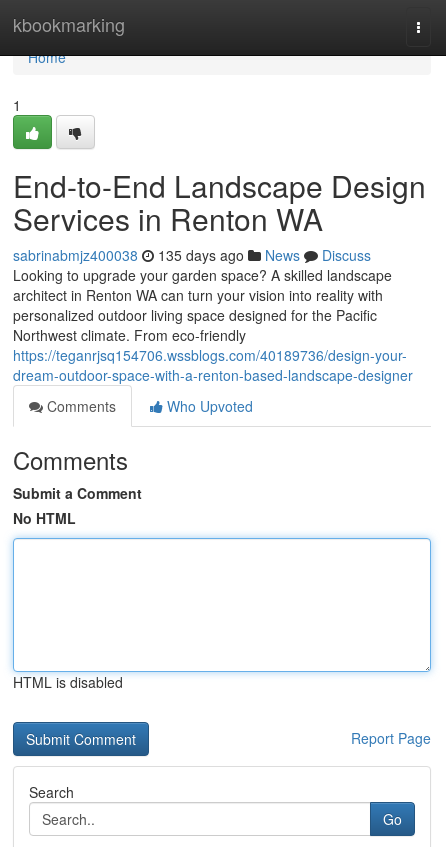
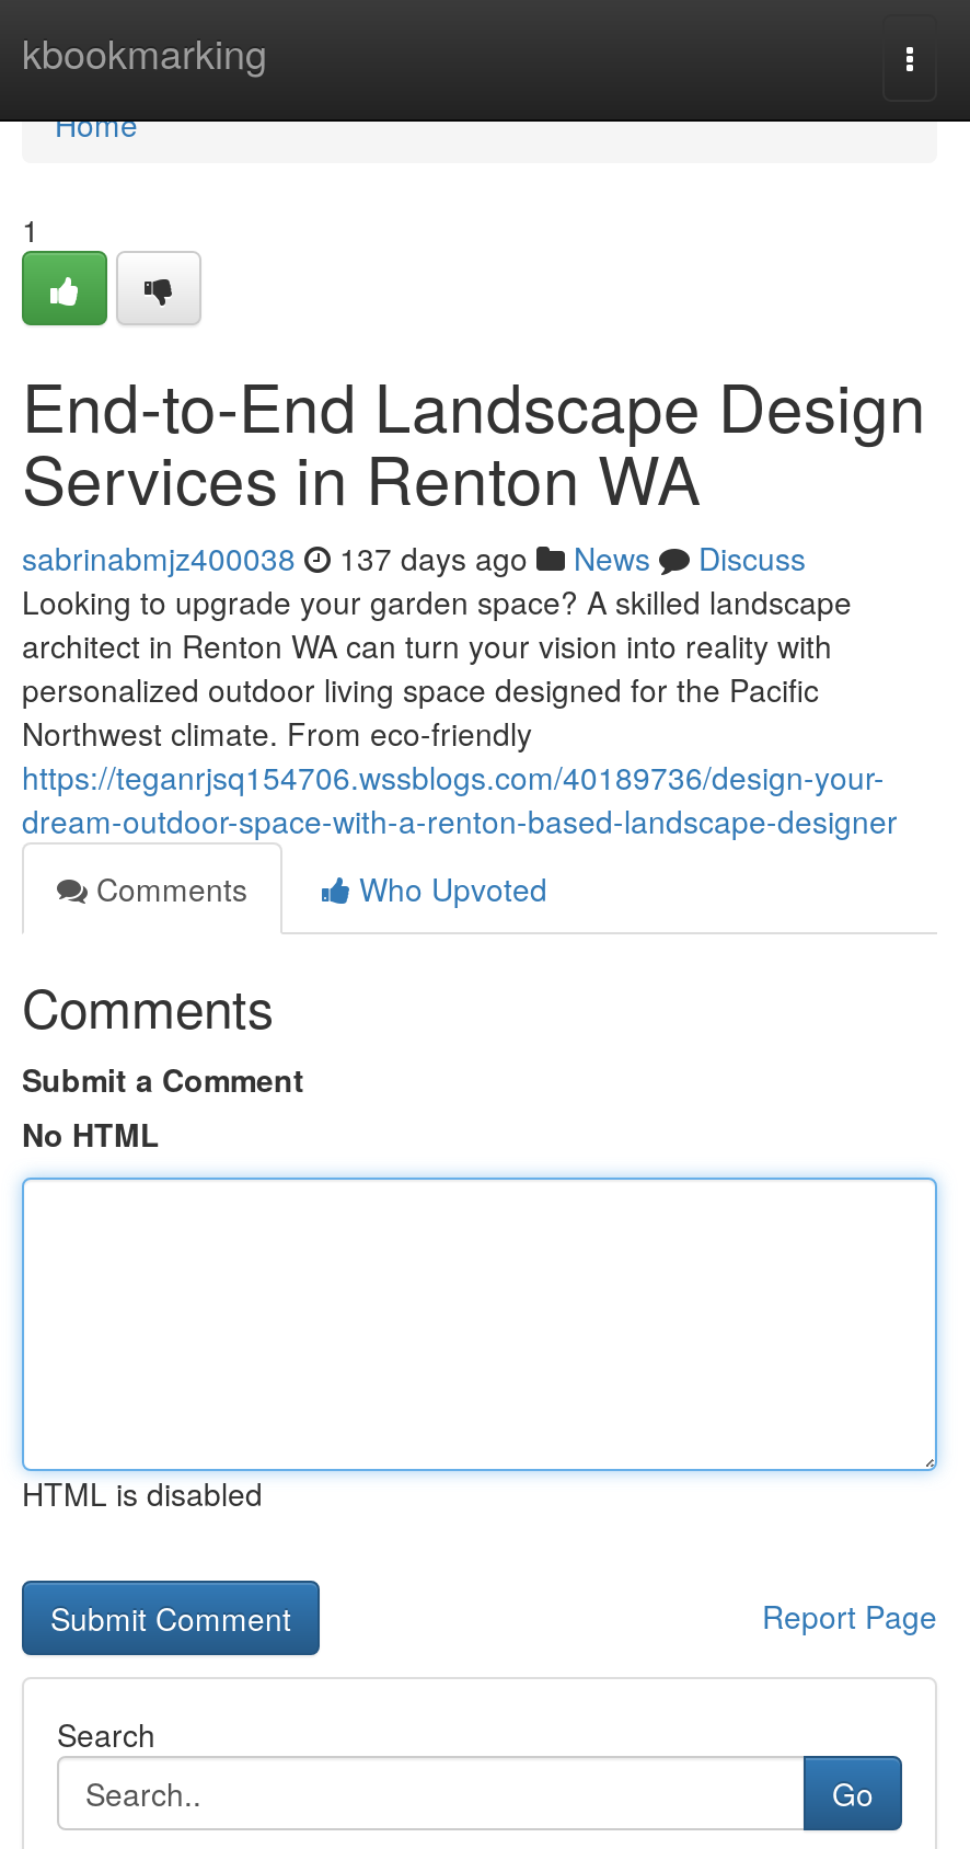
[13,245,371,265] sabrinabmjz400038 135 days ago News Discuss -> [22,536,806,579] sabrinabmjz400038 137 days ago News Discuss

